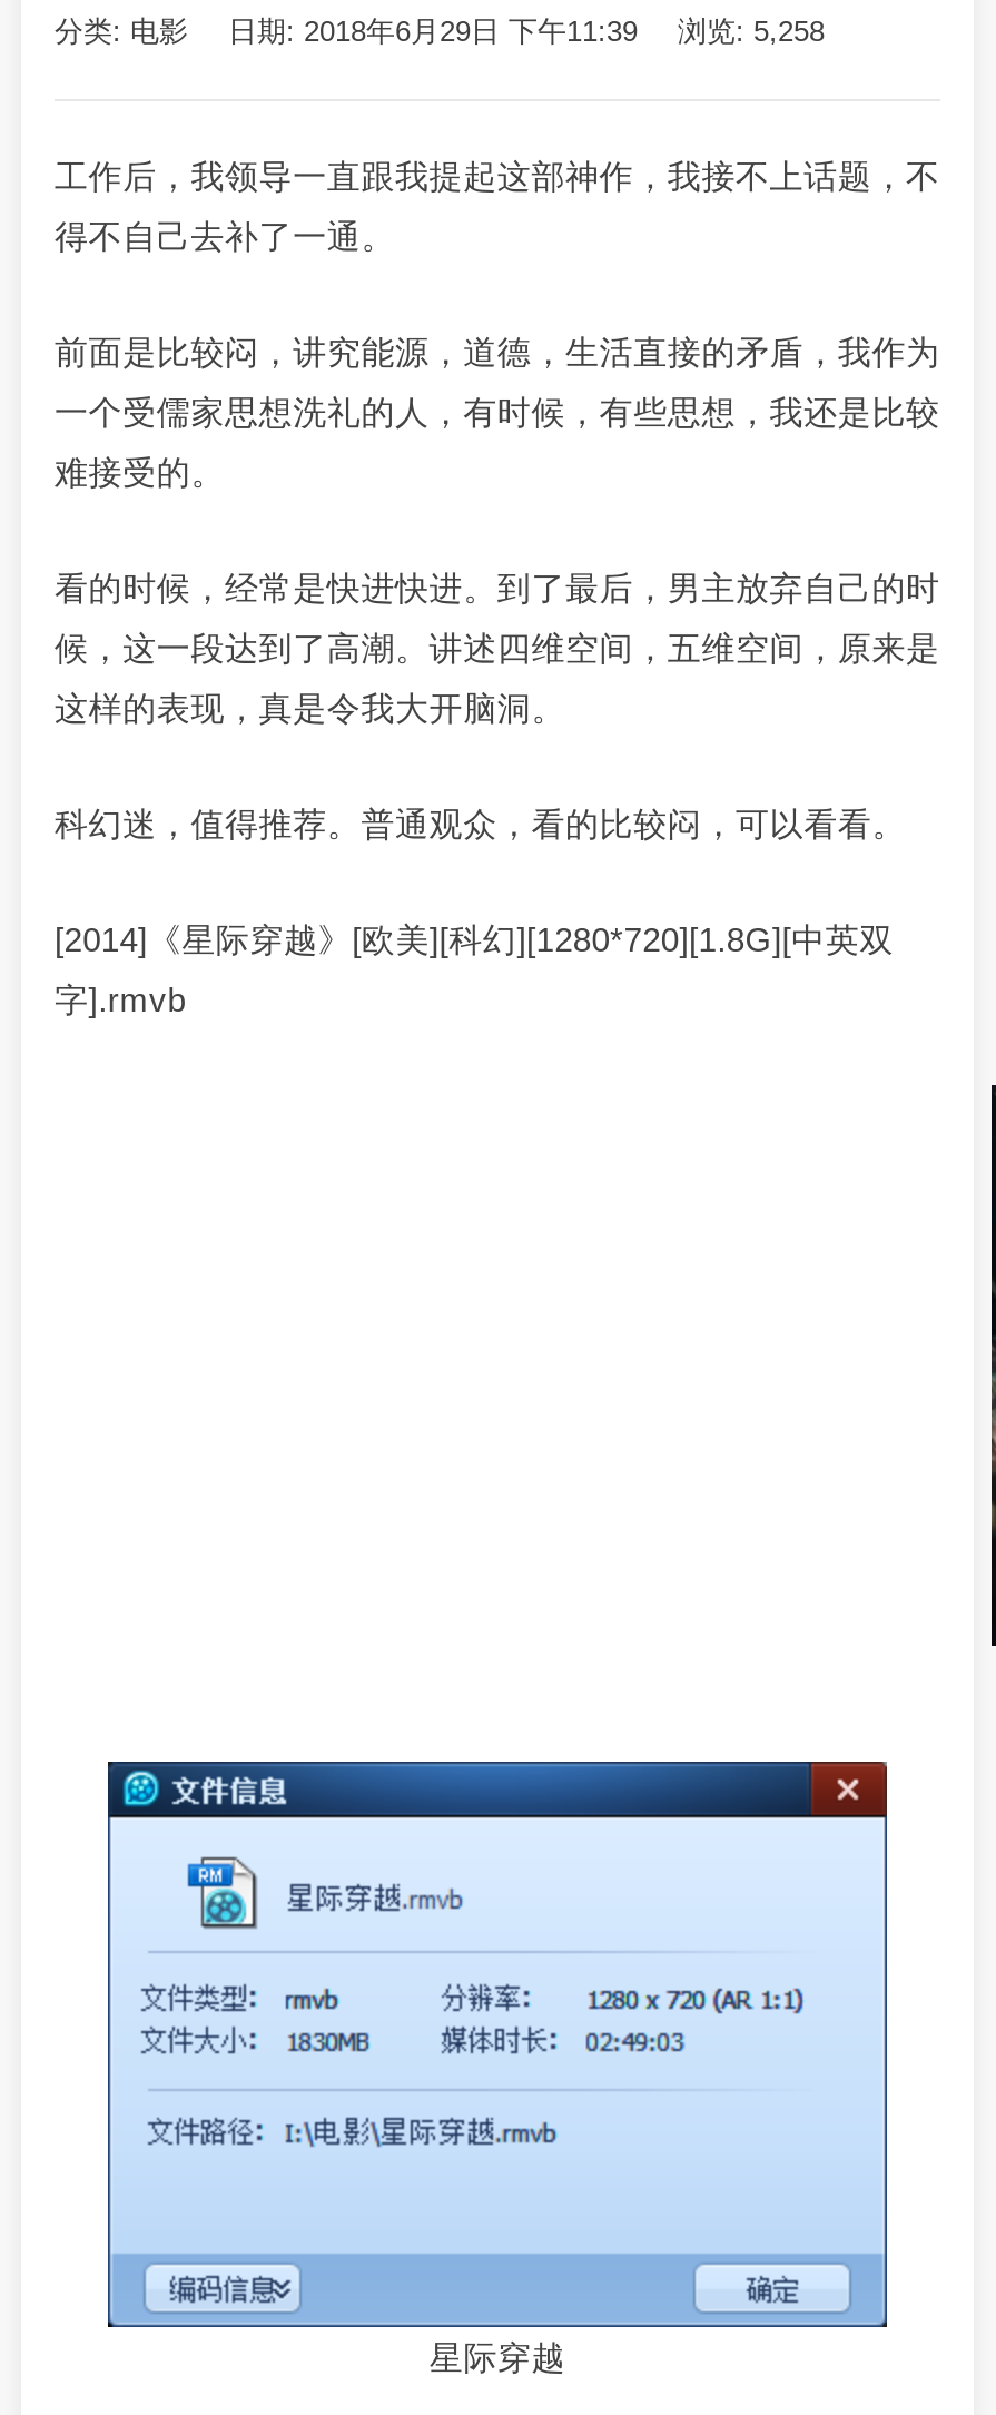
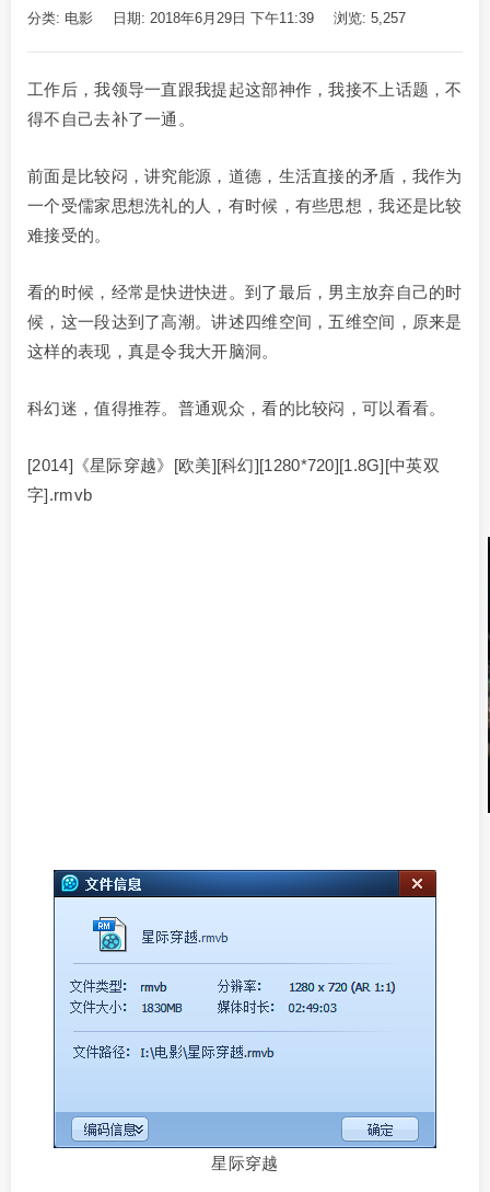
[55,14,825,48] 分类:电影 日期: 2018年6月29日 下午11:39 浏览: 5,258 -> [27,10,406,26] 分类:电影 日期: 2018年6月29日 下午11:39 浏览: 5,257

